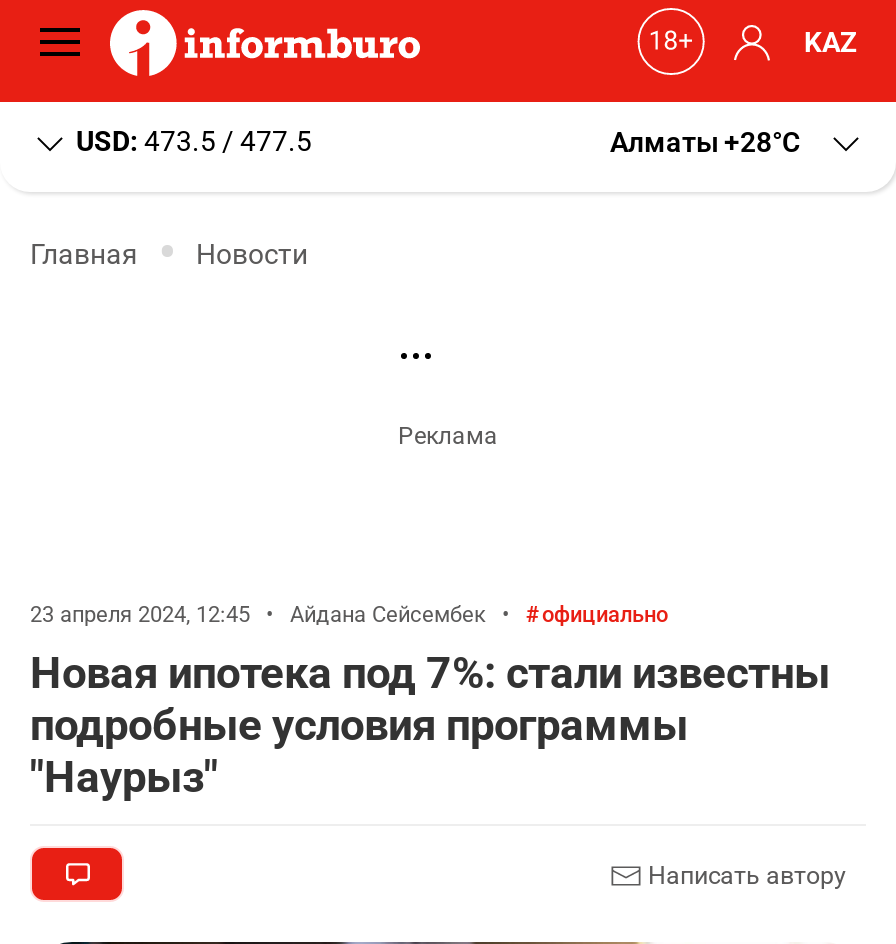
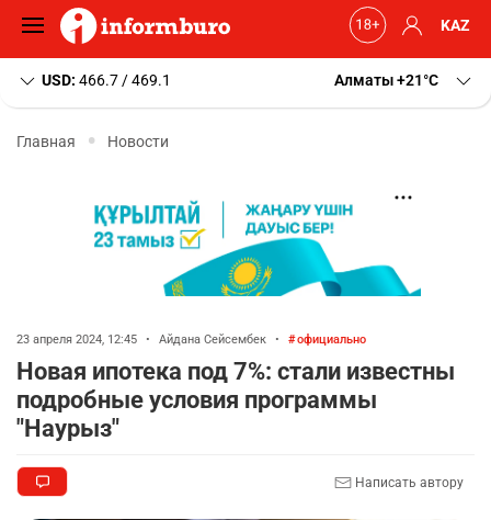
[76,126,312,158] USD: 473.5 / 477.5 -> [42,71,171,89] USD: 466.7 / 469.1
[610,126,800,158] Алматы +28 C -> [334,71,438,89] Алматы +21 C
none -> [93,195,422,297] [image]

